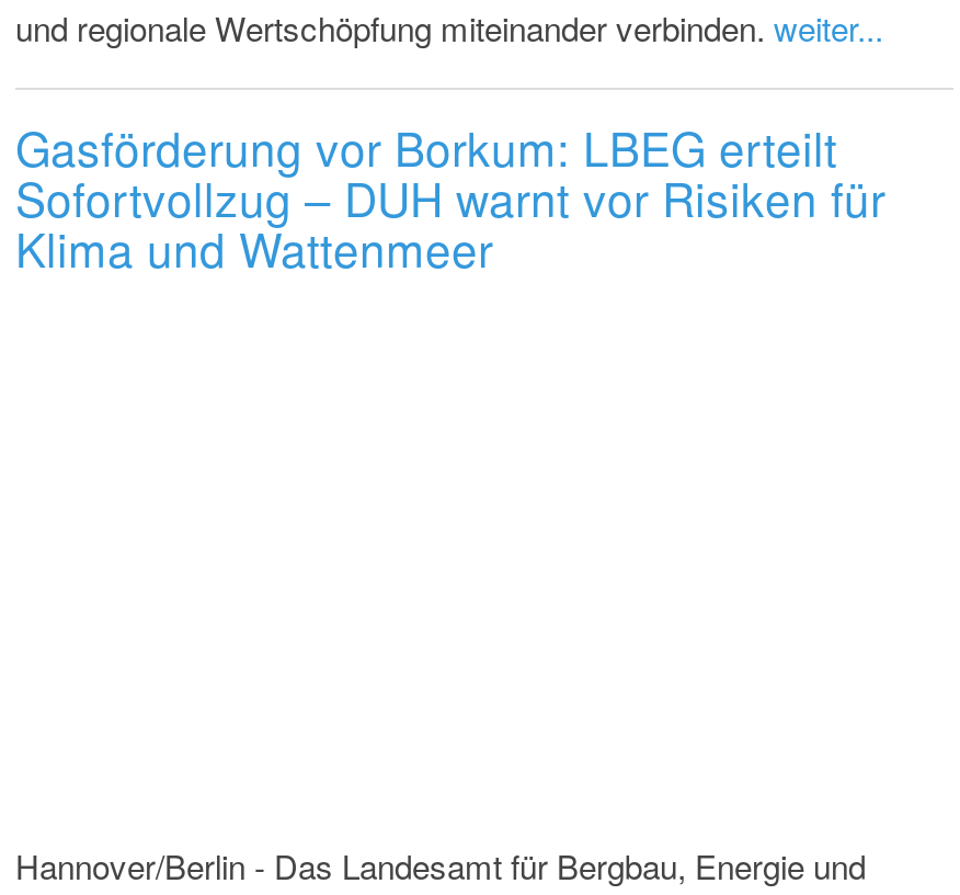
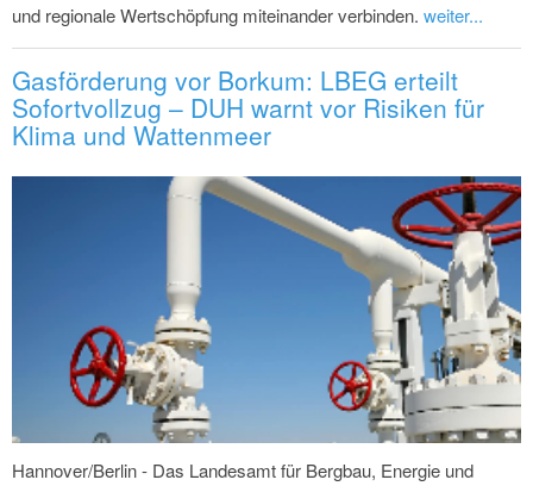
none -> [11,175,522,444] [image]

